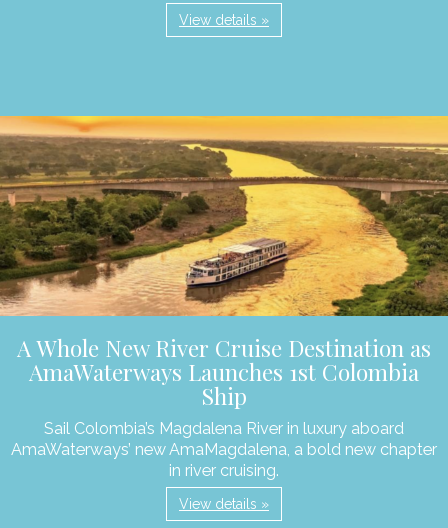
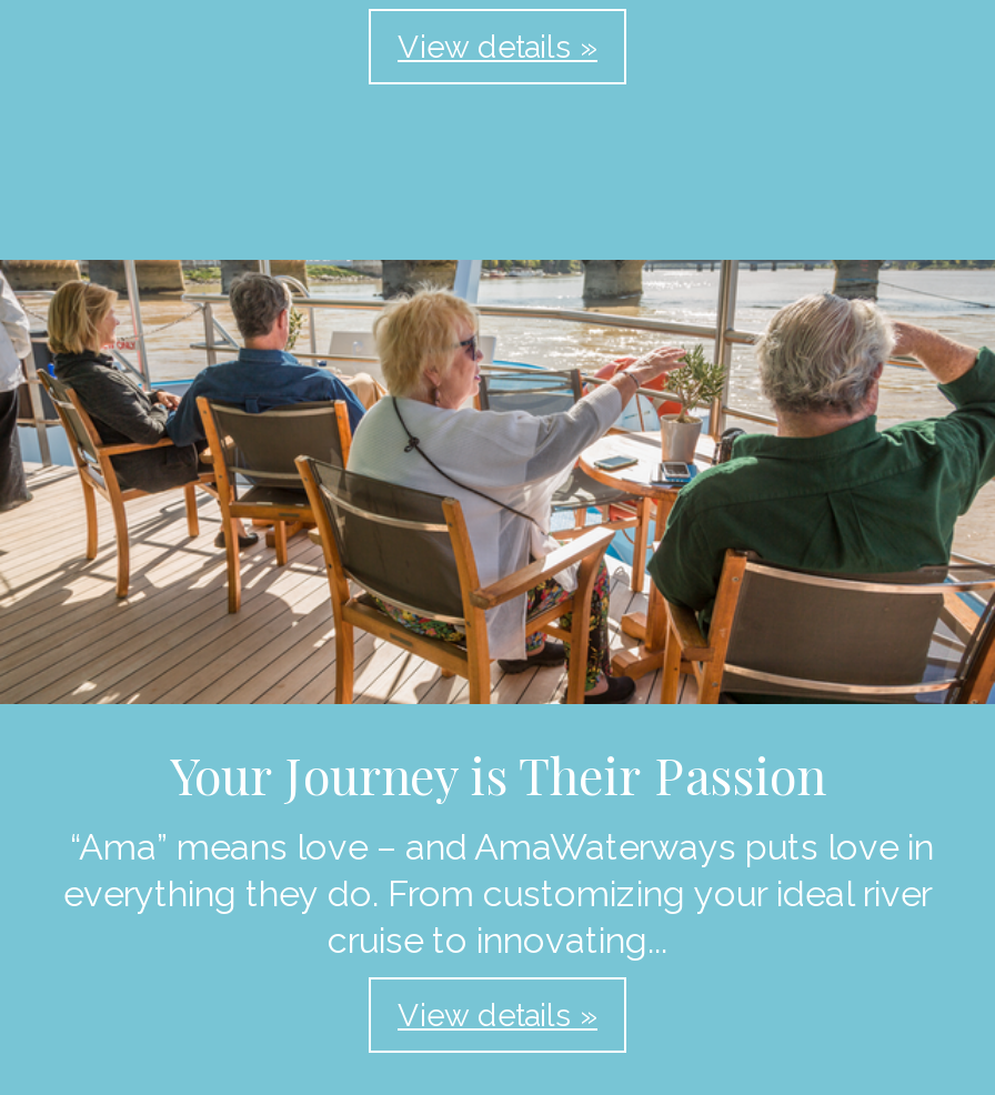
[3,115,445,479] [image] | A Whole New River Cruise Destination as | AmaWaterways Launches 1st Colombia | Ship | Sail Colombia’s Magdalena River in luxury aboard | AmaWaterways’ new AmaMagdalena, a bold new chapter | in river cruising. -> [7,258,988,961] [image] | Your Journey is Their Passion | “Ama” means love – and AmaWaterways puts love in | everything they do. From customizing your ideal river | cruise to innovating...

